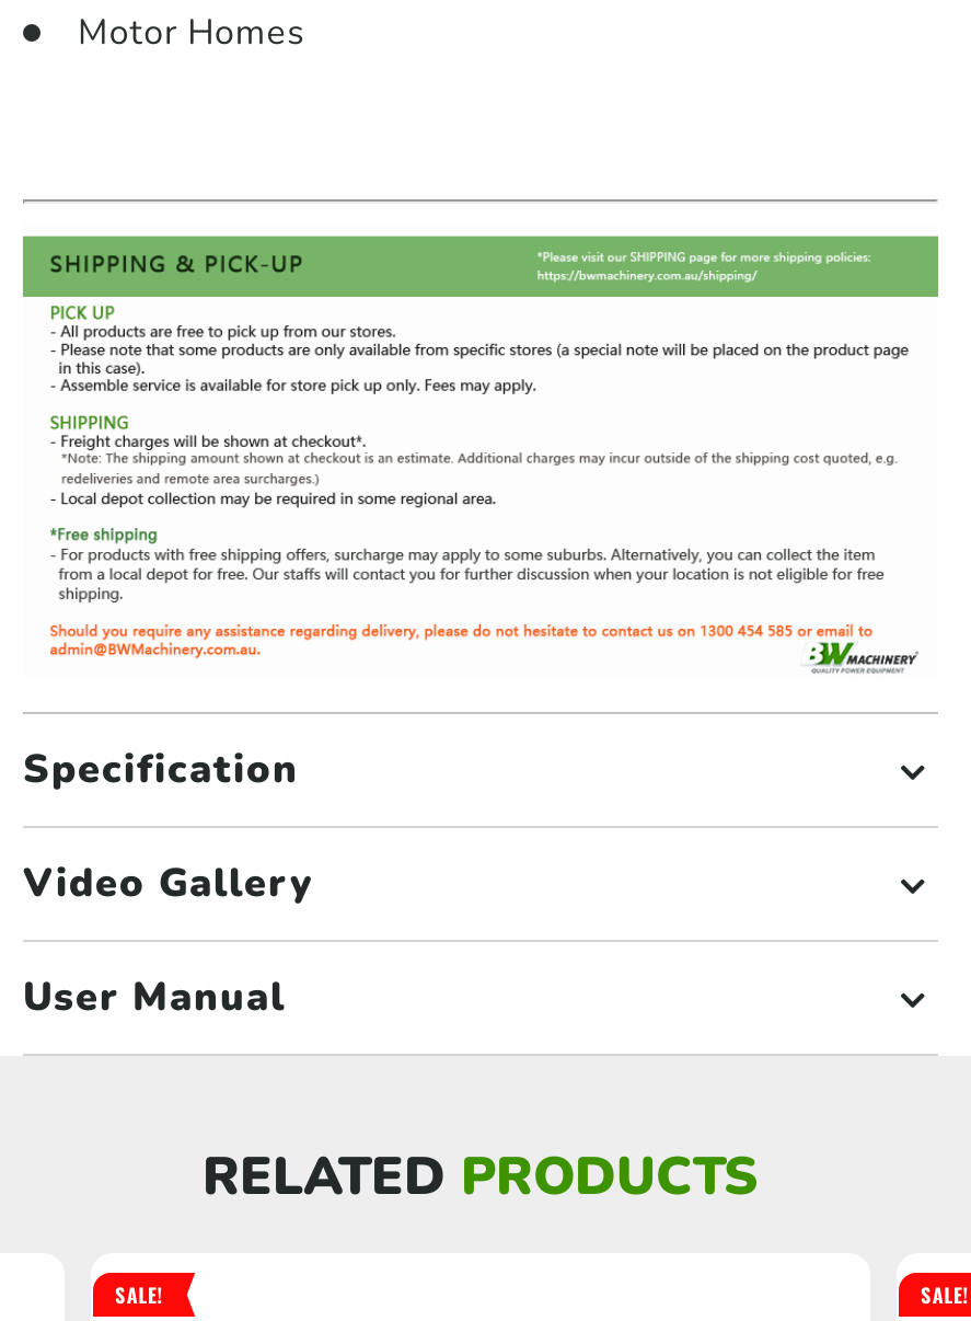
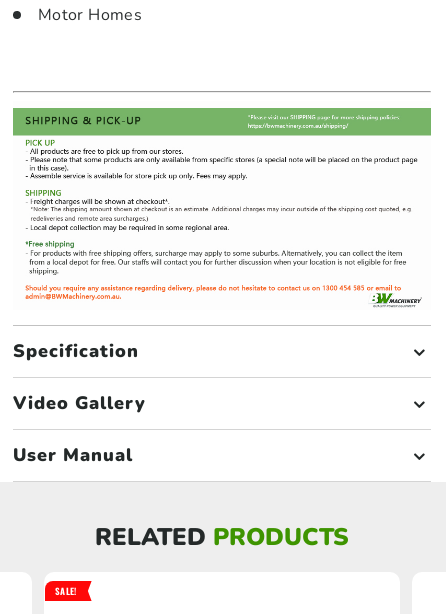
[921,1278,968,1309] SALE! -> none

